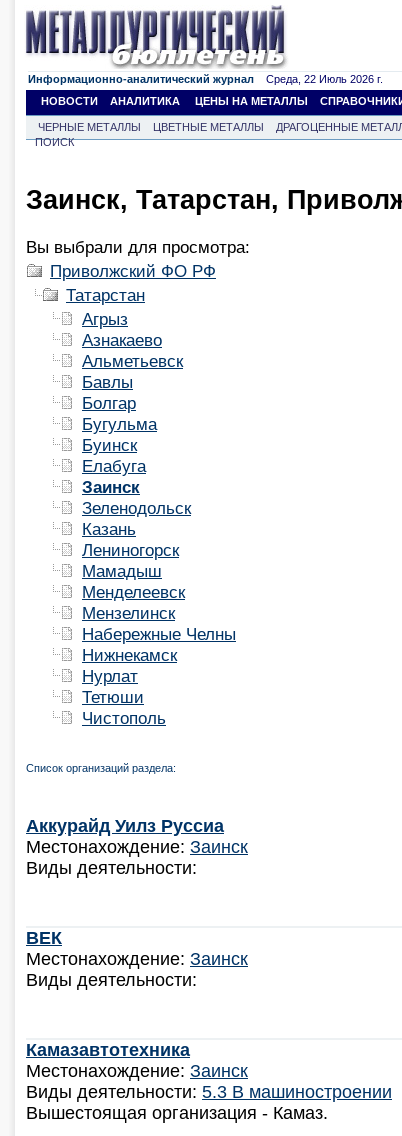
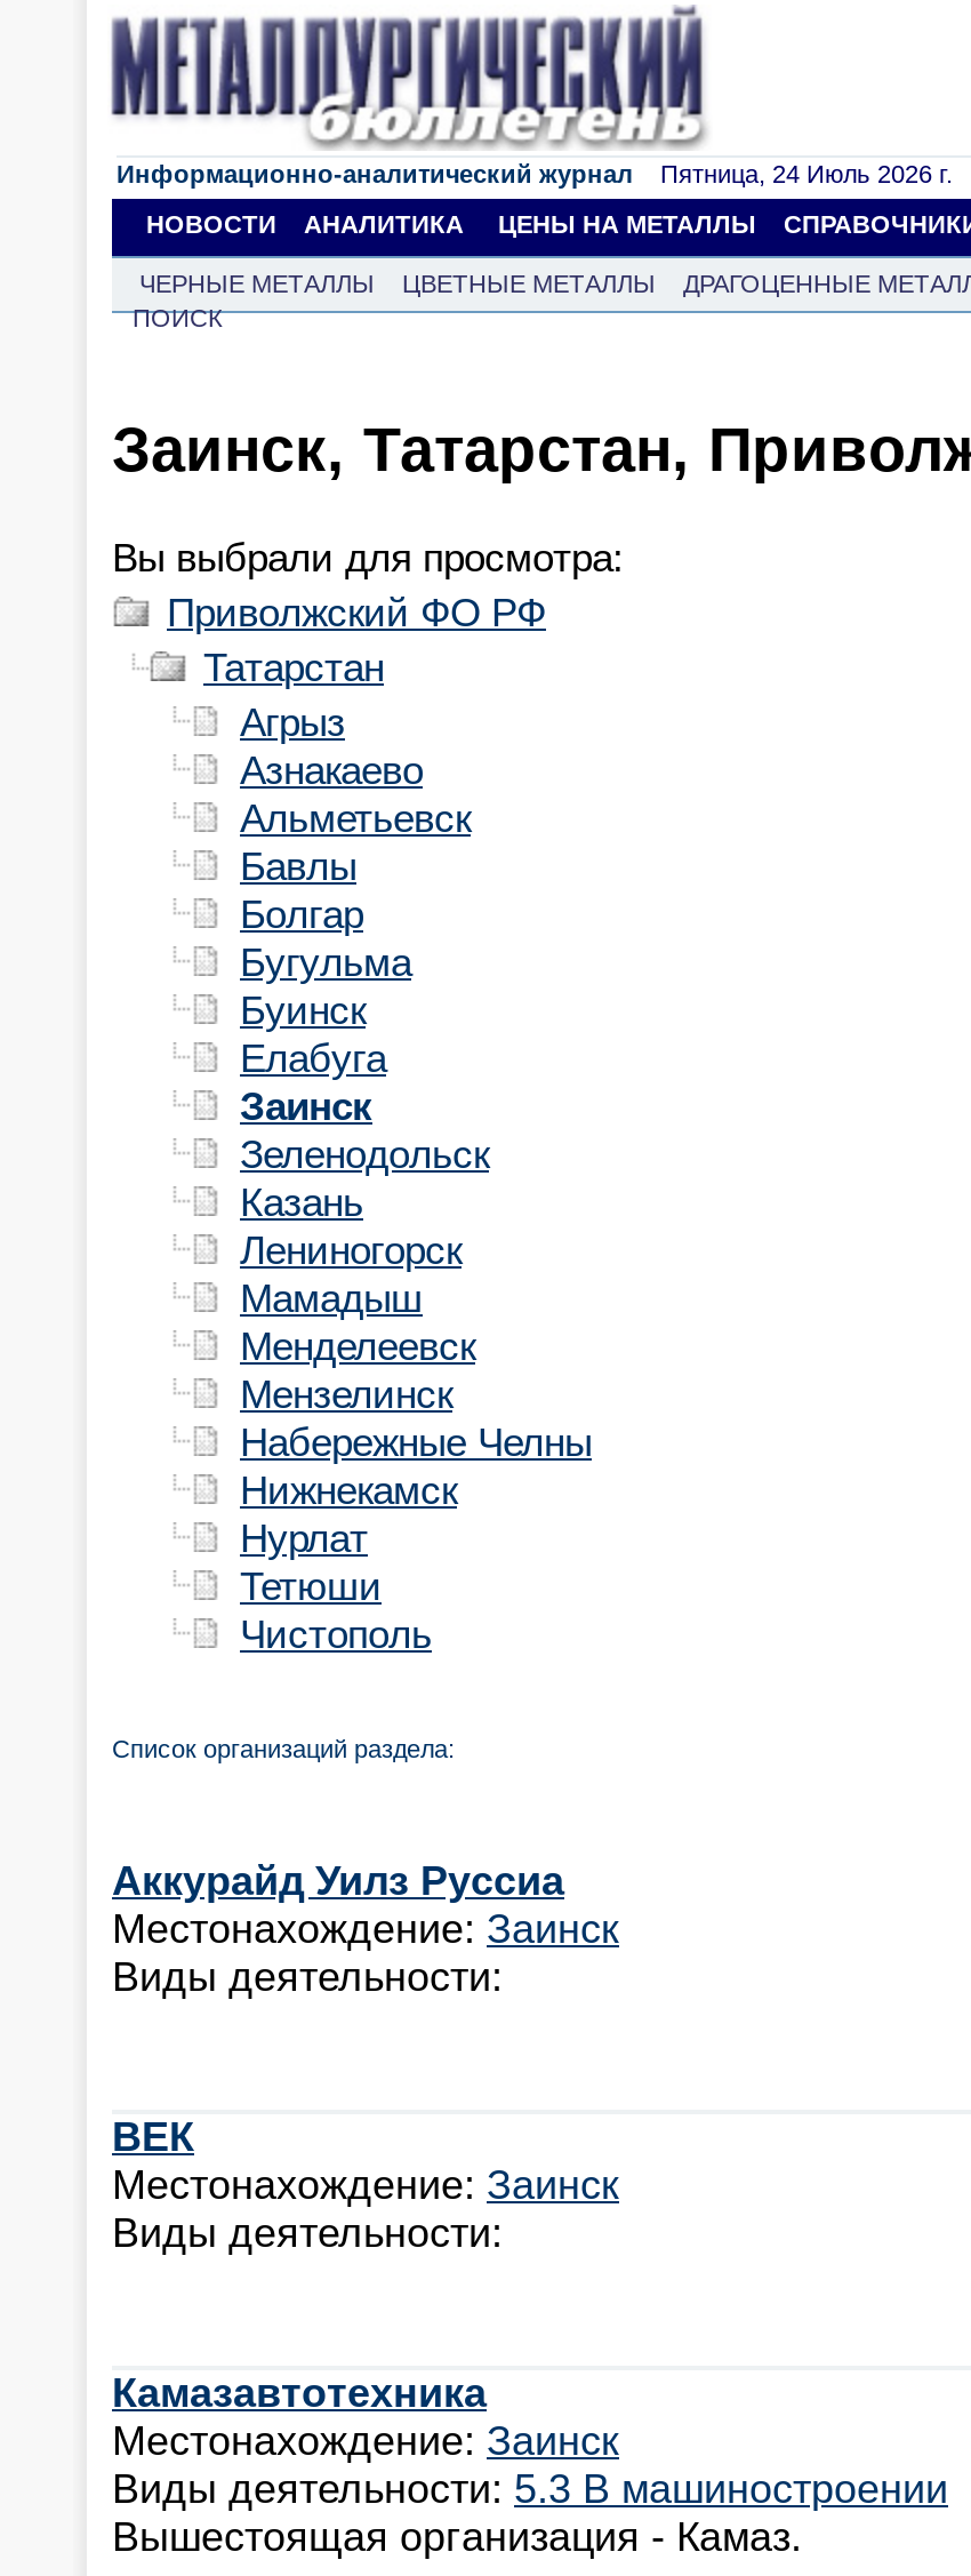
[28,73,383,85] Информационно-аналитический журнал Среда, 22 Июль 2026 г. -> [117,160,953,187] Информационно-аналитический журнал Пятница, 24 Июль 2026 г.

